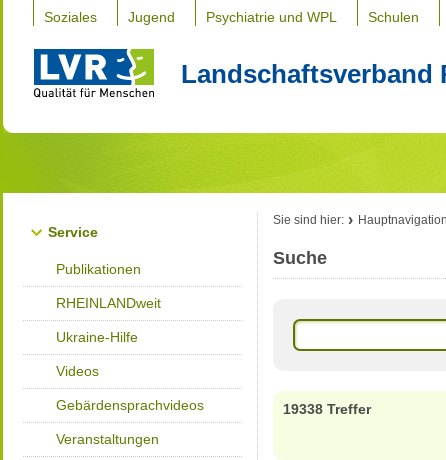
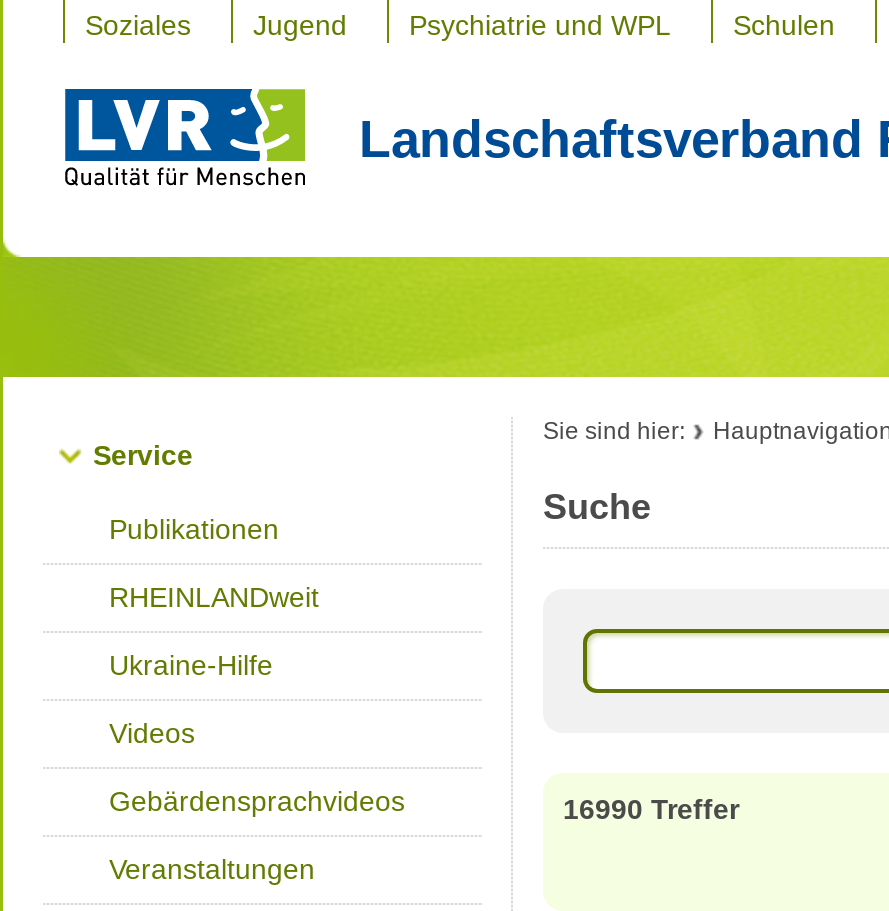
[283,401,371,417] 19338 Treffer -> [563,793,739,825] 16990 Treffer

